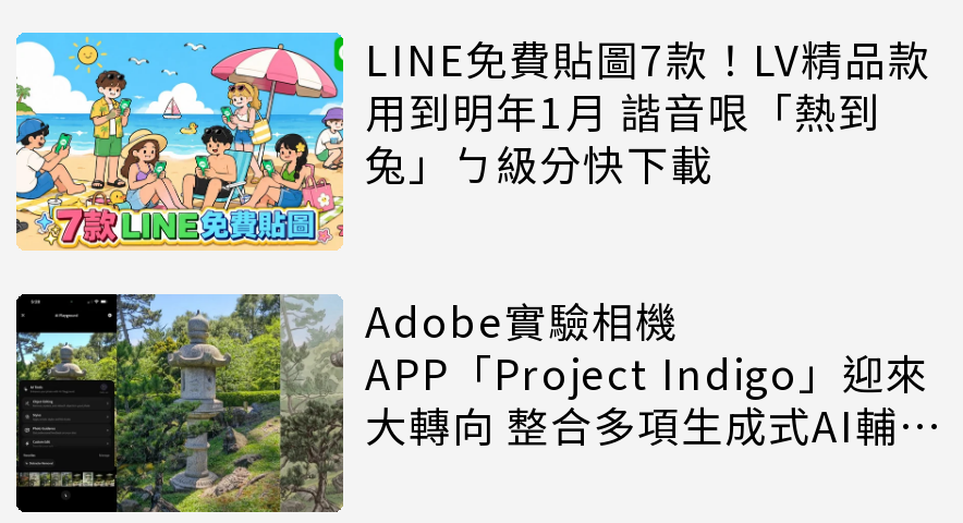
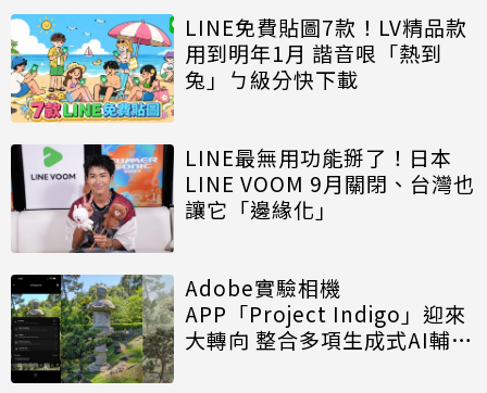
none -> [10,143,475,254] [image] | LINE最無用功能掰了！日本 | LINE VOOM 9月關閉、台灣也 | 讓它「邊緣化」

